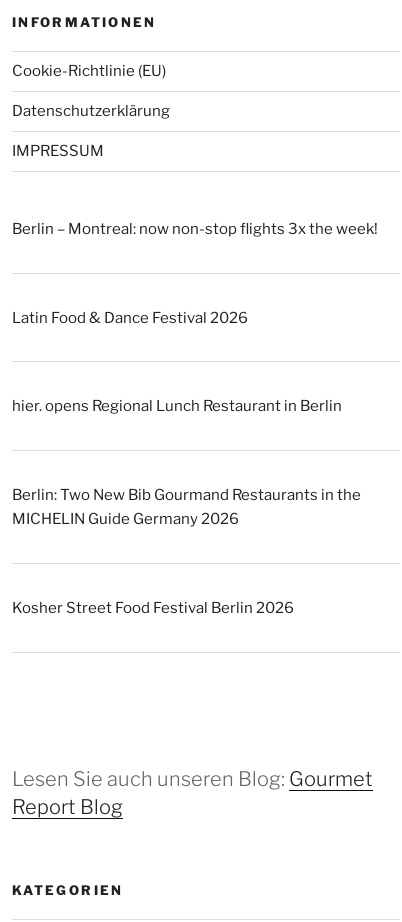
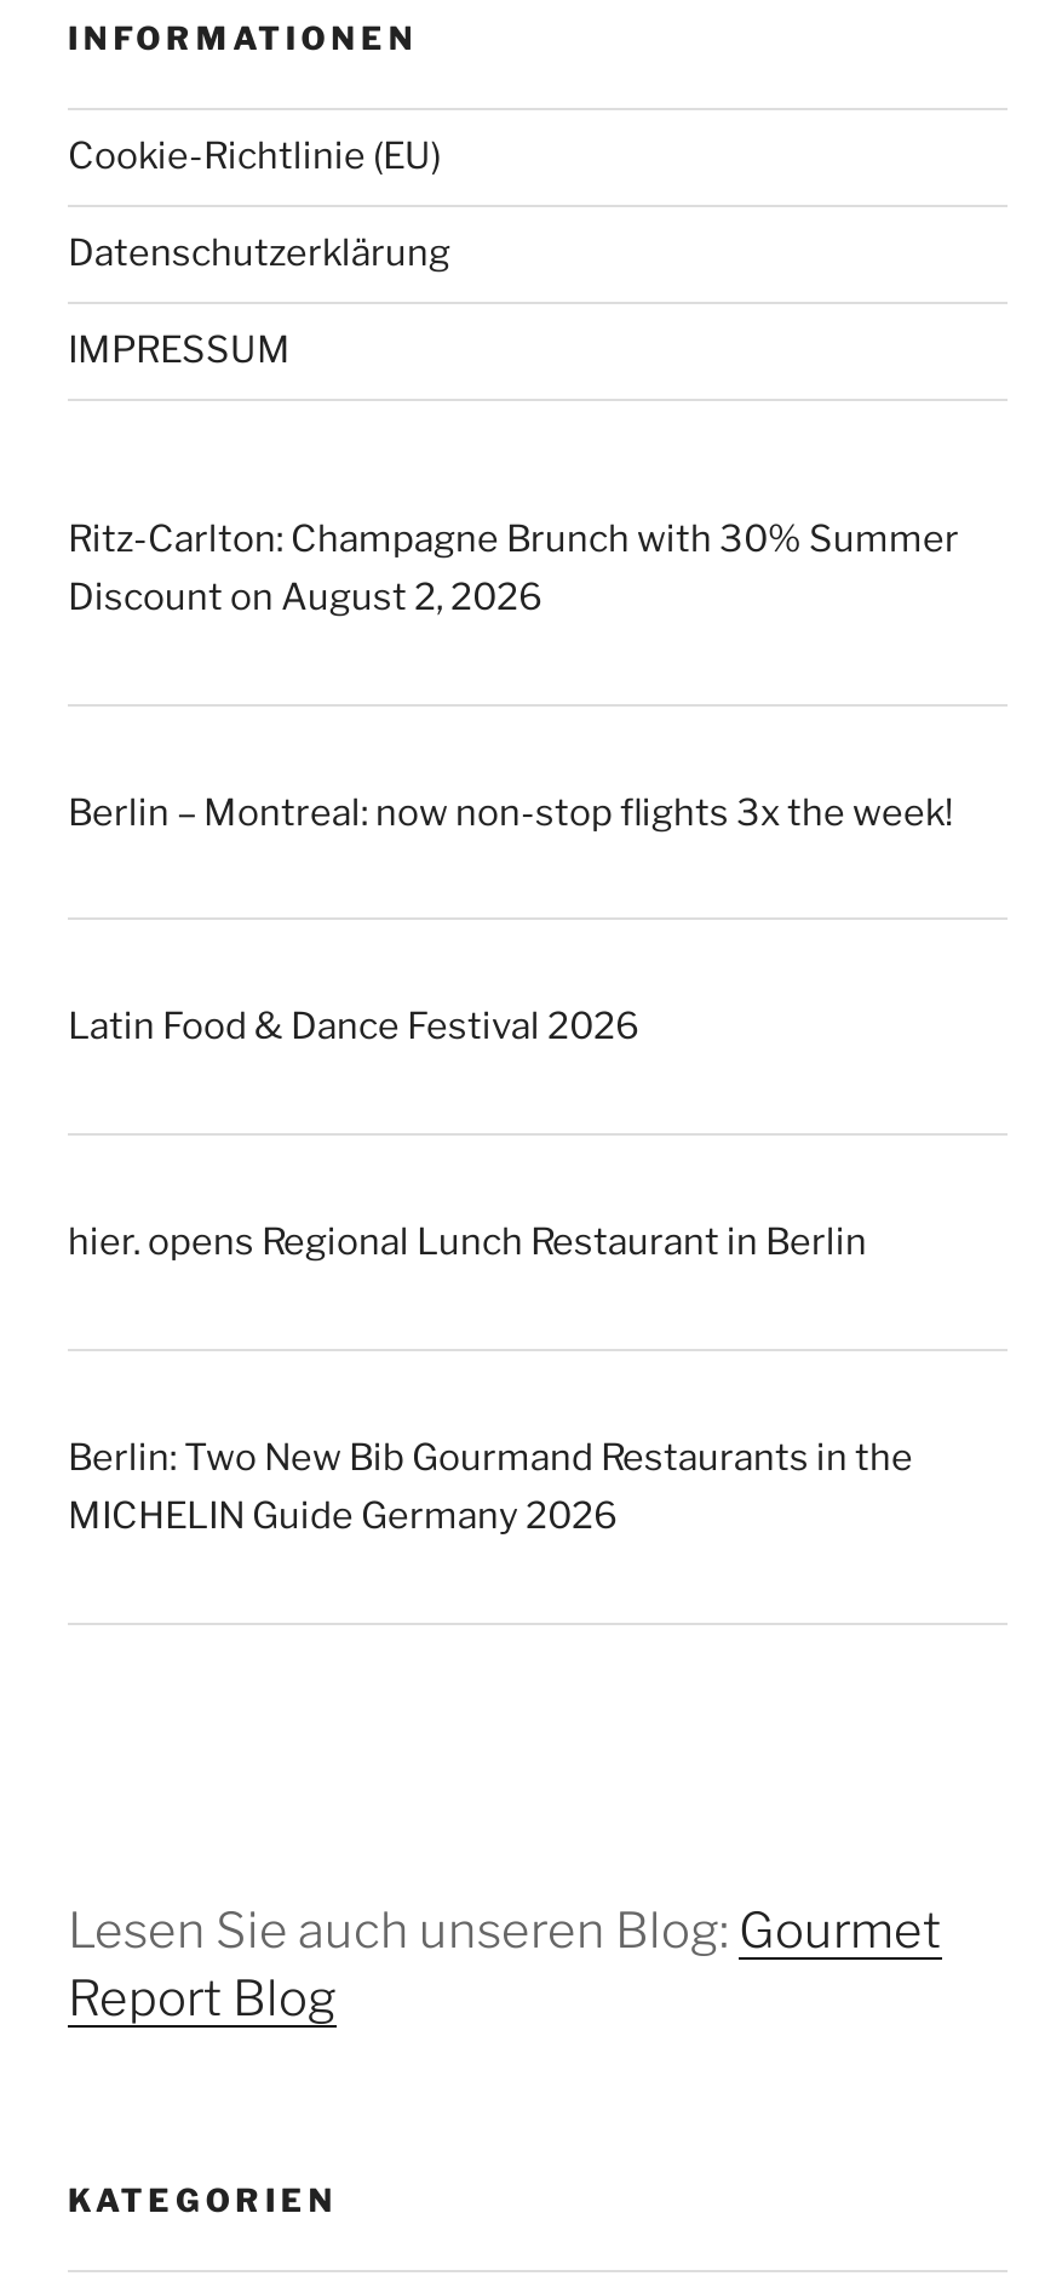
none -> [68,517,959,619] Ritz-Carlton: Champagne Brunch with 30% Summer | Discount on August 2, 2026
moved [12,220,378,528] -> [68,790,954,1537]: Berlin – Montreal: now non-stop flights 3x the week! | Latin Food & Dance Festival 2026 | hier. opens Regional Lunch Restaurant in Berlin | Berlin: Two New Bib Gourmand Restaurants in the | MICHELIN Guide Germany 2026
[12,599,294,617] Kosher Street Food Festival Berlin 2026 -> none

